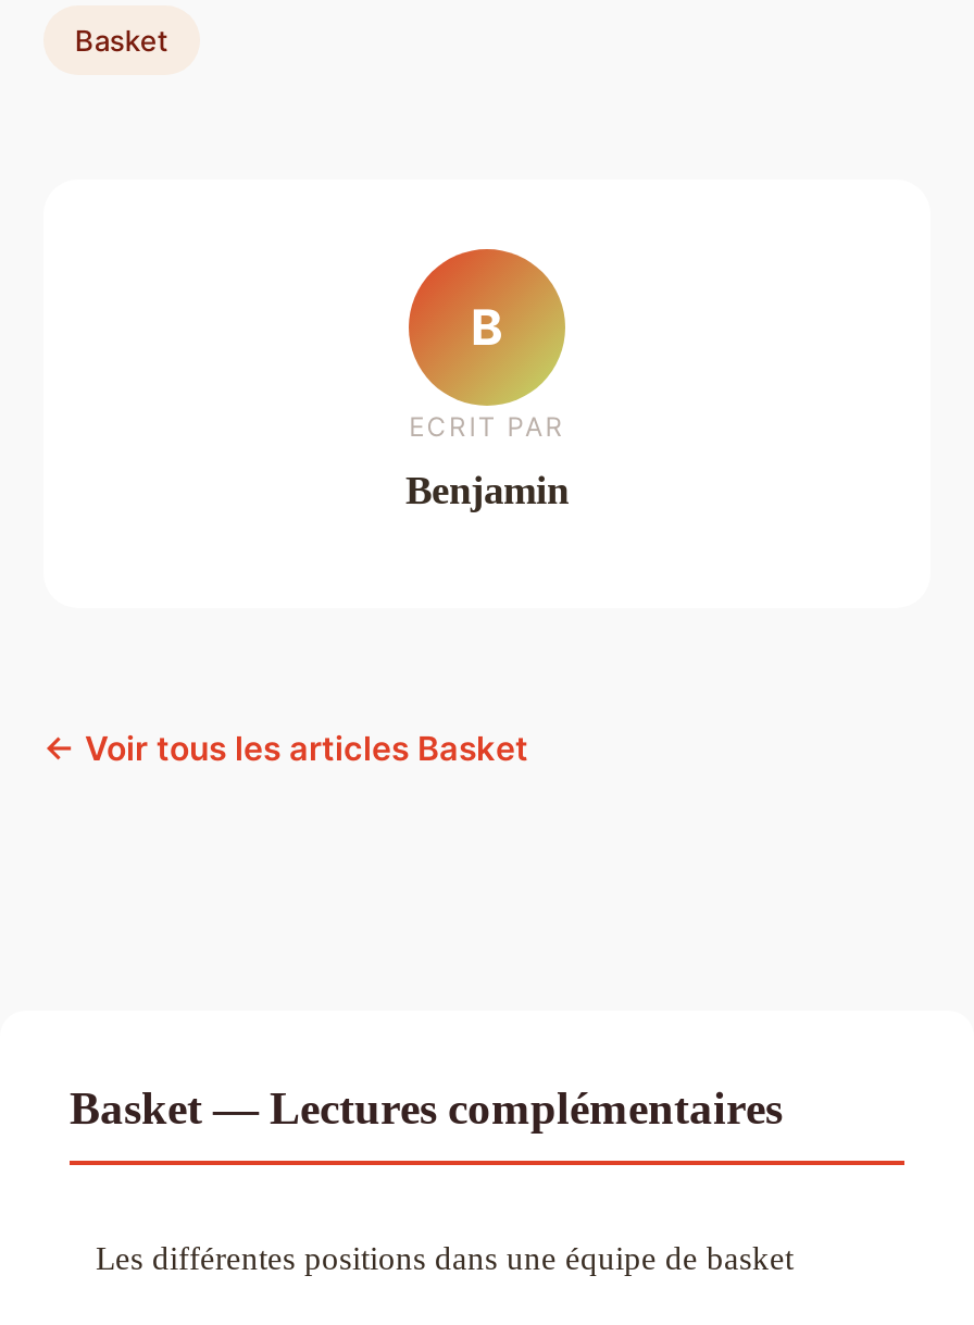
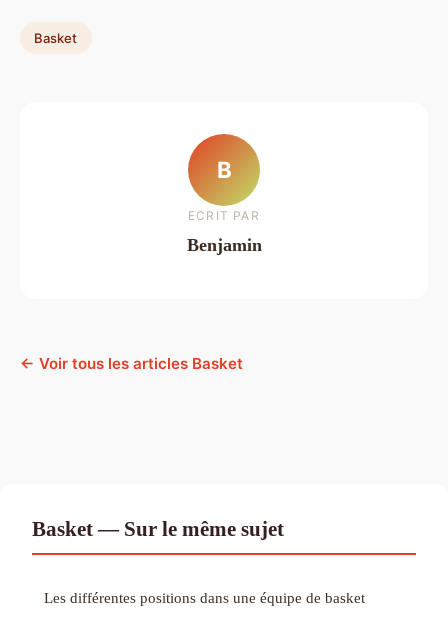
[70,1082,783,1132] Basket — Lectures complémentaires -> [32,517,284,540] Basket — Sur le même sujet

